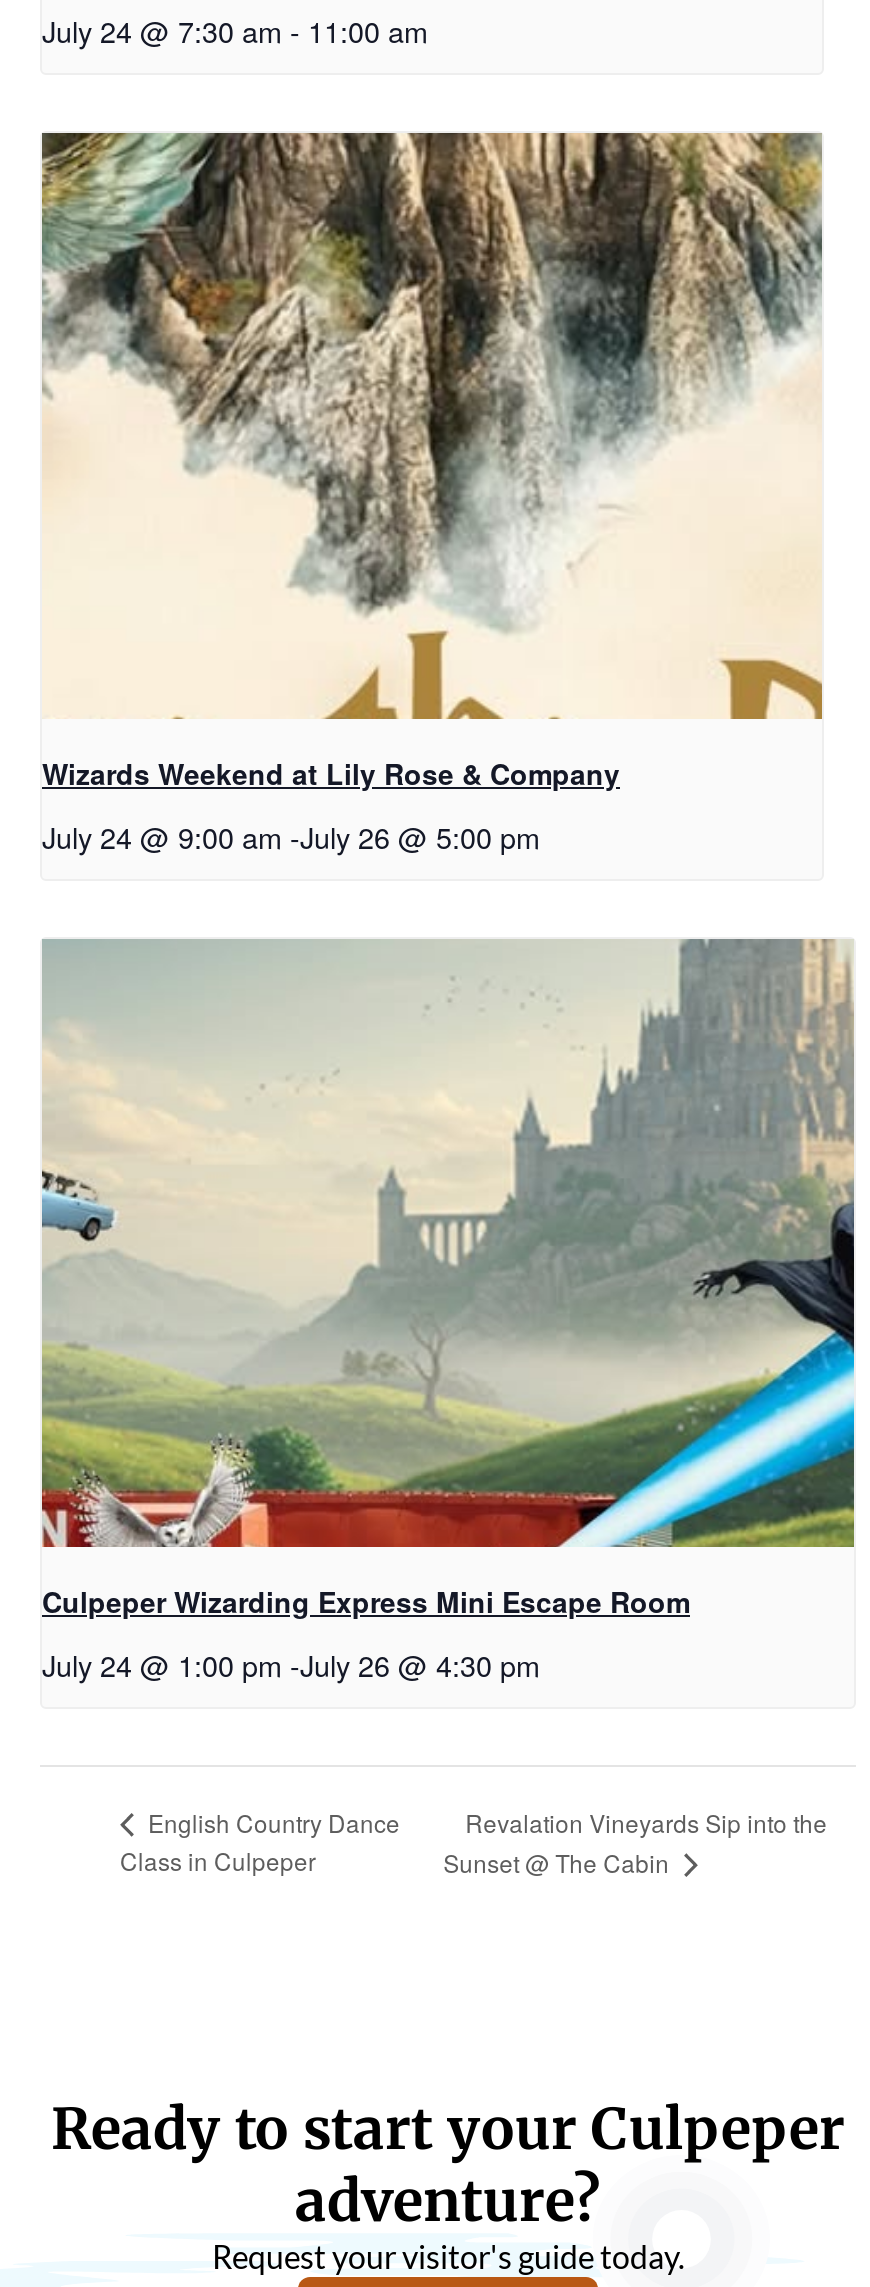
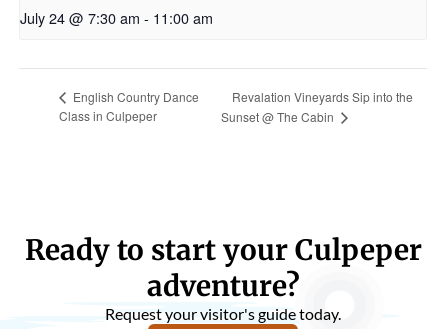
[40,131,824,856] [image] | Wizards Weekend at Lily Rose & Company | July 24 @ 9:00 am - July 26 @ 5:00 pm -> none
[40,937,856,1685] [image] | Culpeper Wizarding Express Mini Escape Room | July 24 @ 1:00 pm - July 26 @ 4:30 pm -> none

